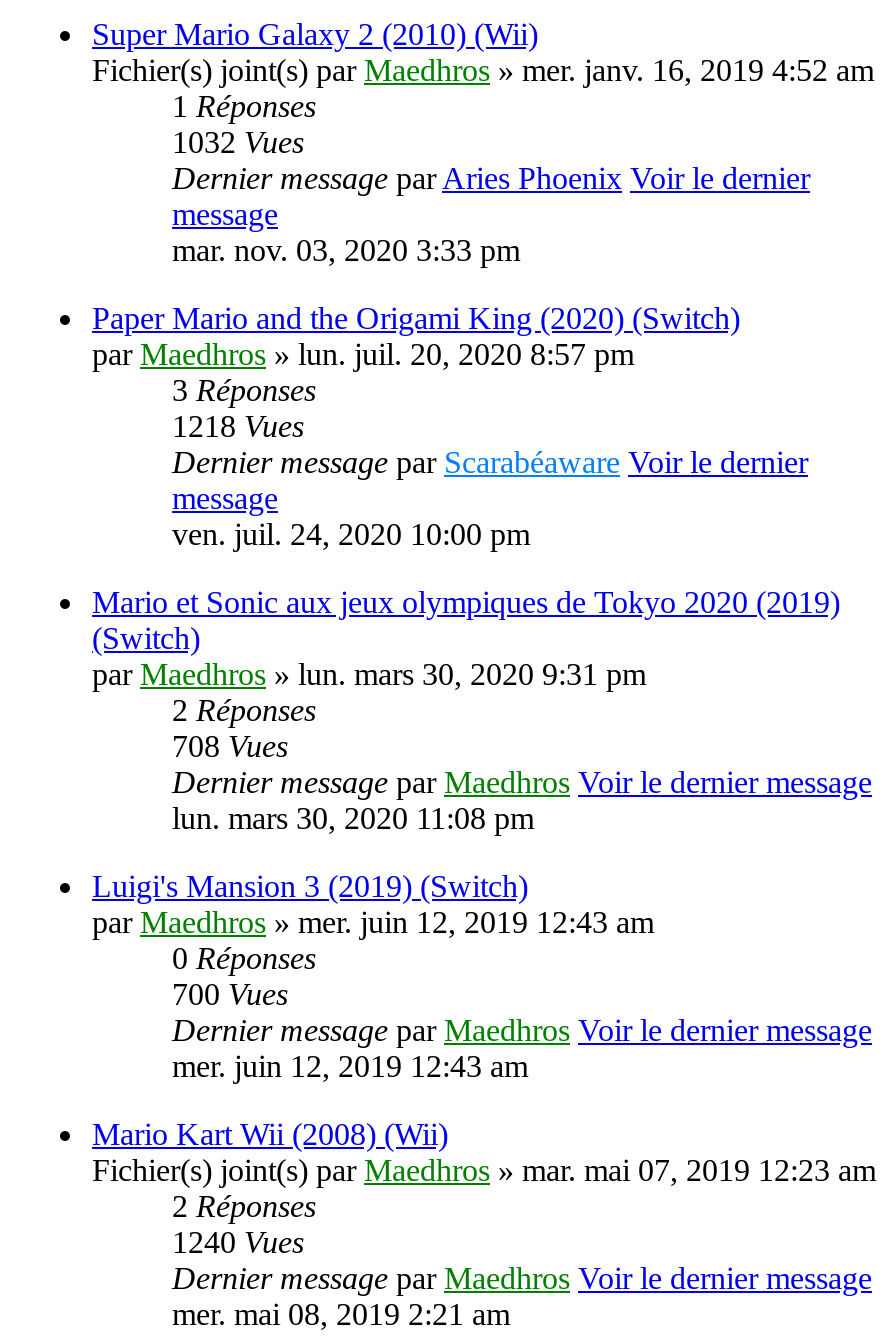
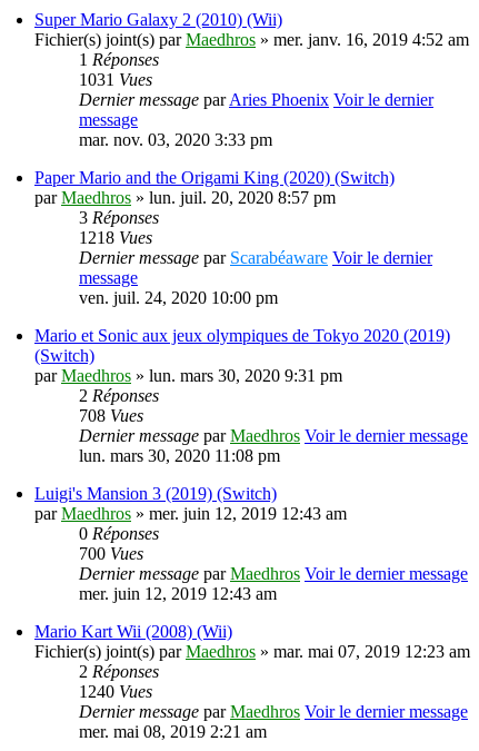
[172,125,304,159] 1032 Vues -> [79,70,152,89] 1031 Vues

